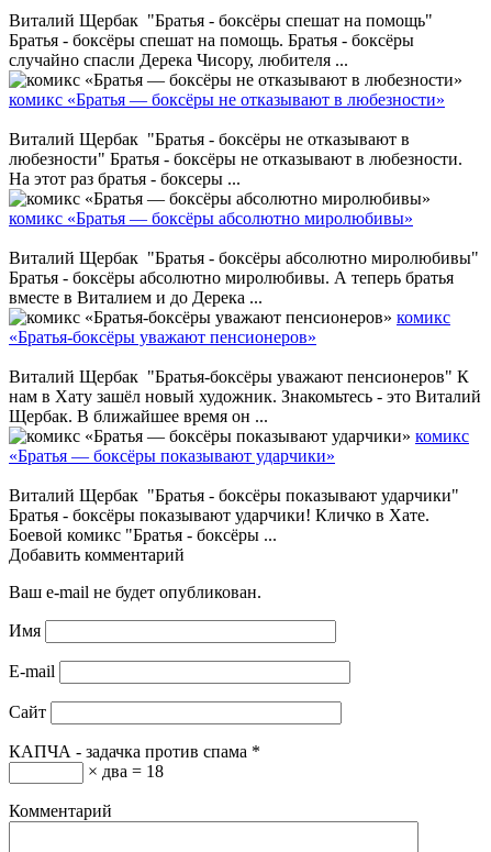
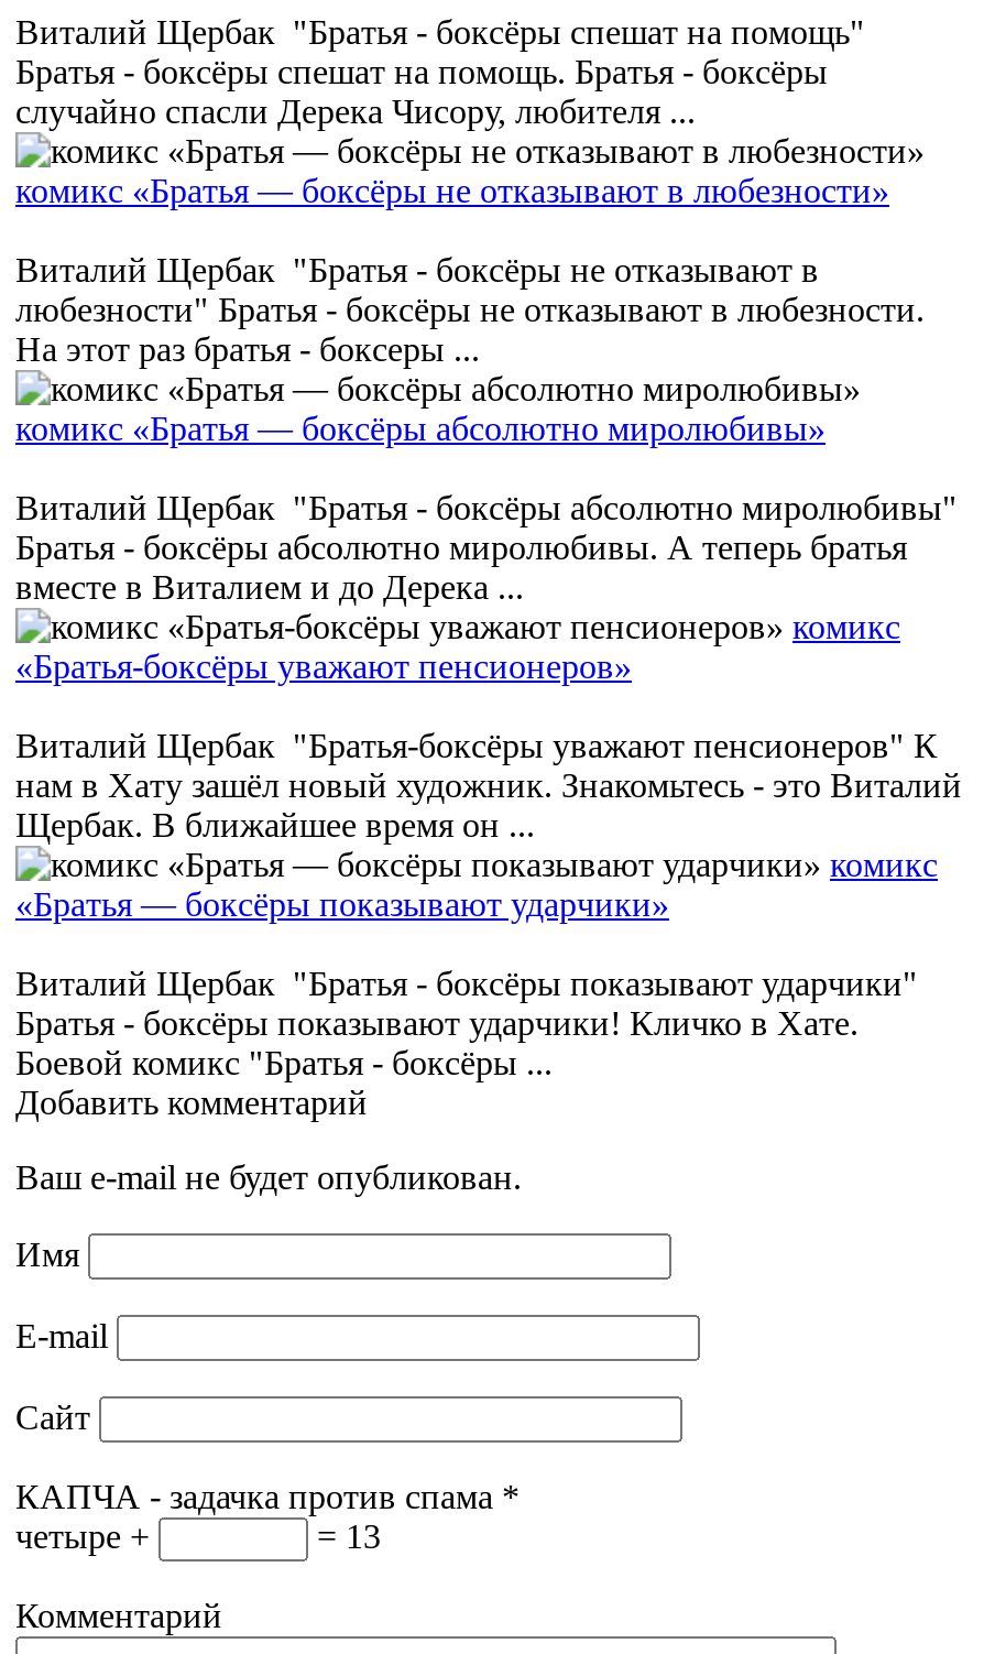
[83,762,164,780] × два = 18 -> [15,1517,381,1554] четыре + | = 13

